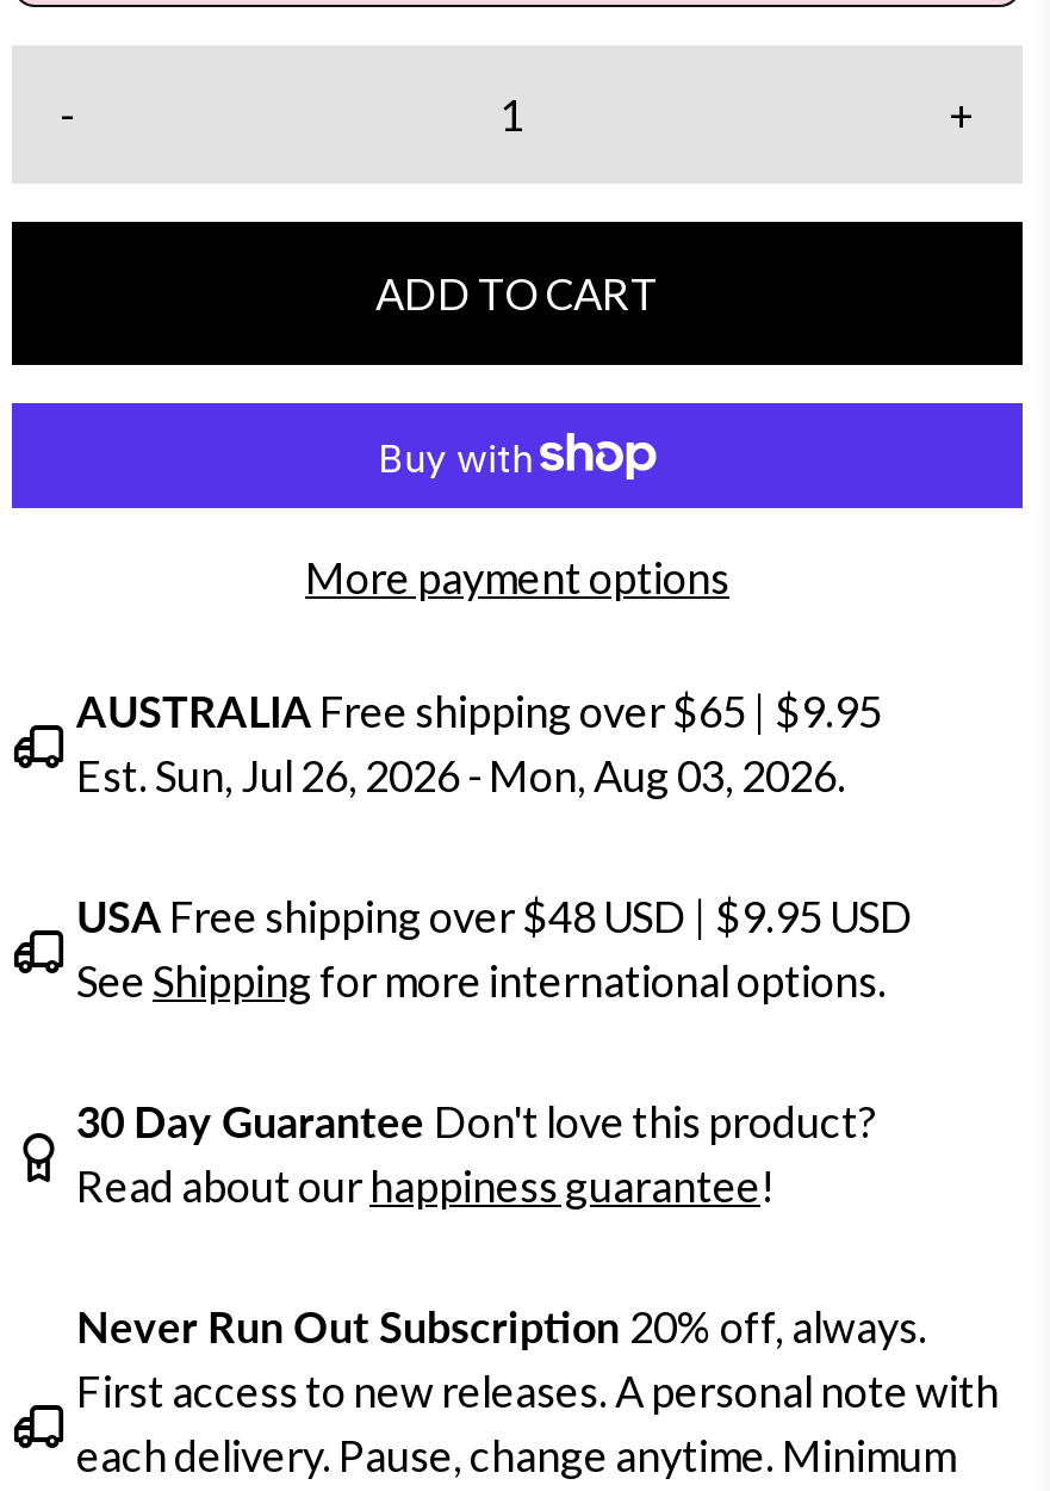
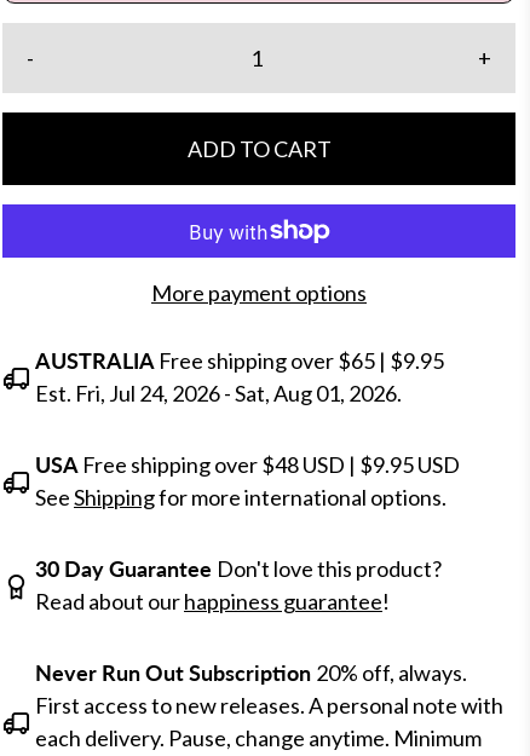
[76,750,846,803] Est. Sun, Jul 26, 2026 - Mon, Aug 03, 2026. -> [35,380,402,407] Est. Fri, Jul 24, 2026 - Sat, Aug 01, 2026.

